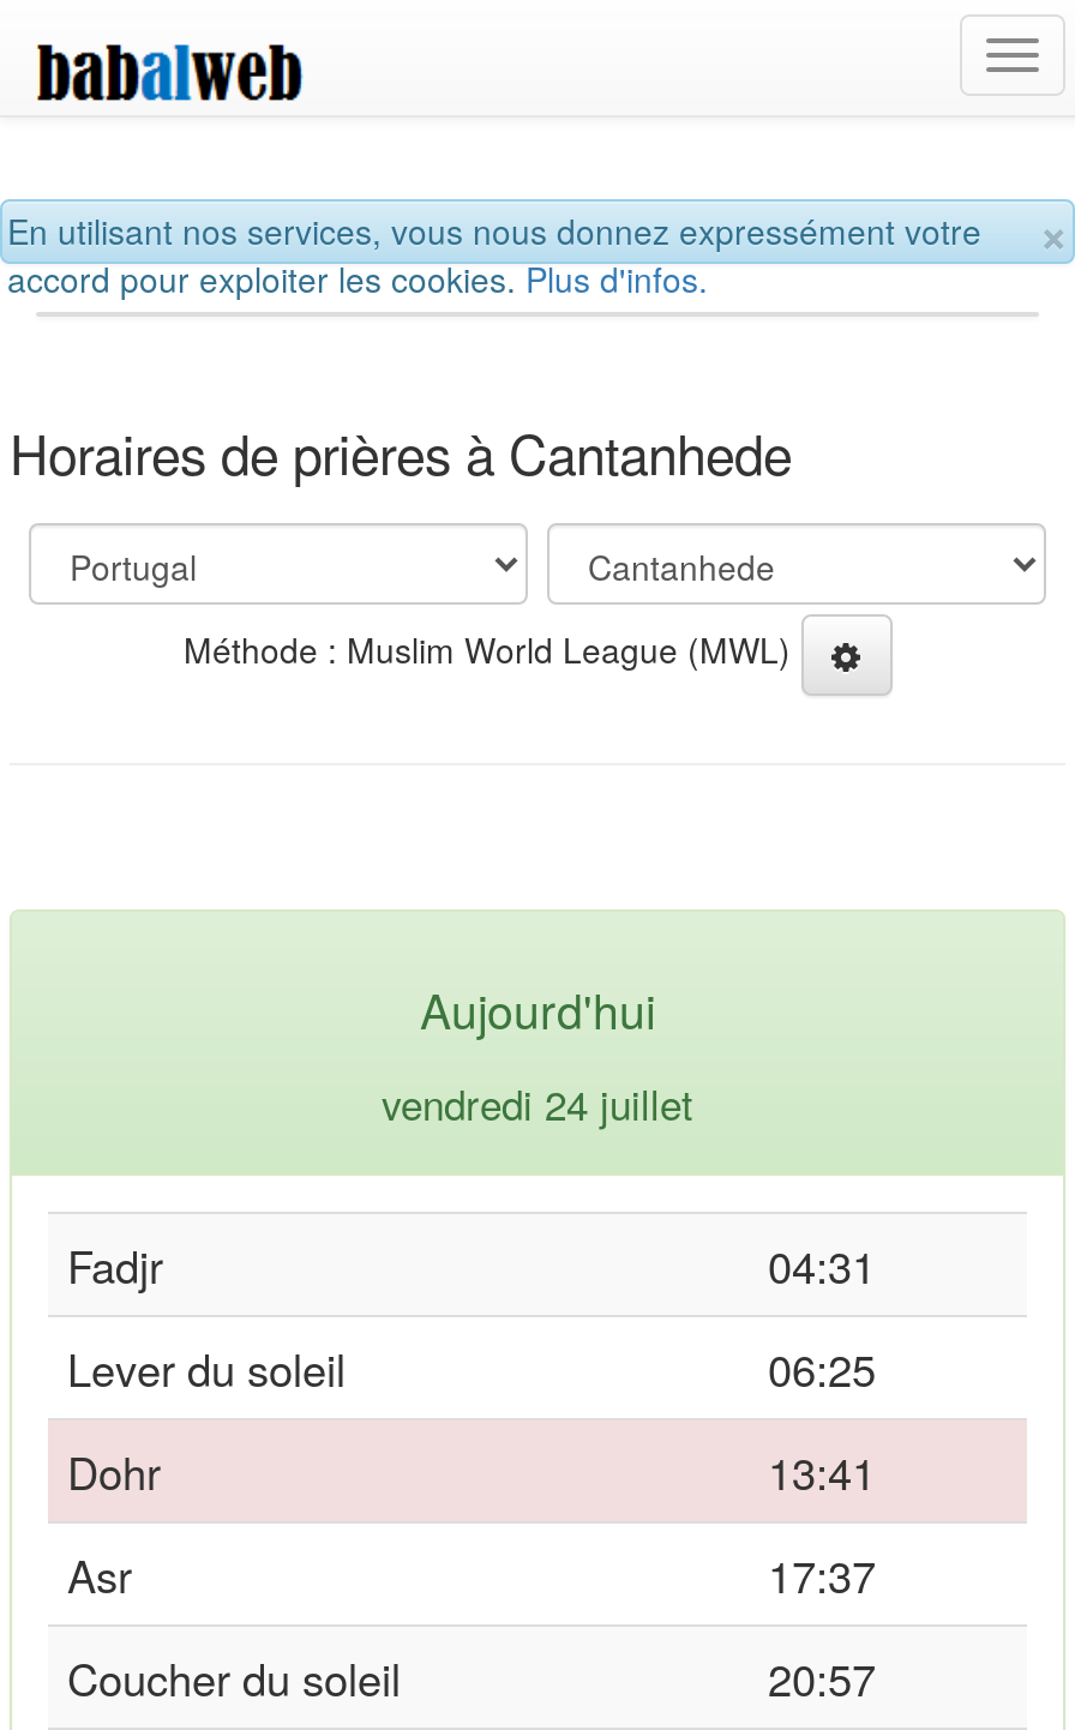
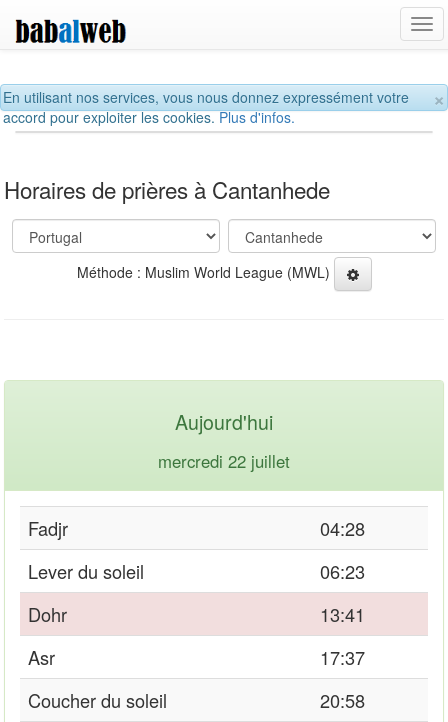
[382,1074,693,1132] vendredi 24 juillet -> [158,449,290,473] mercredi 22 juillet
[768,1232,876,1295] 04:31 -> [320,515,365,541] 04:28
[768,1336,876,1398] 06:25 -> [320,558,365,584] 06:23
[768,1645,876,1707] 20:57 -> [320,687,365,713] 20:58

